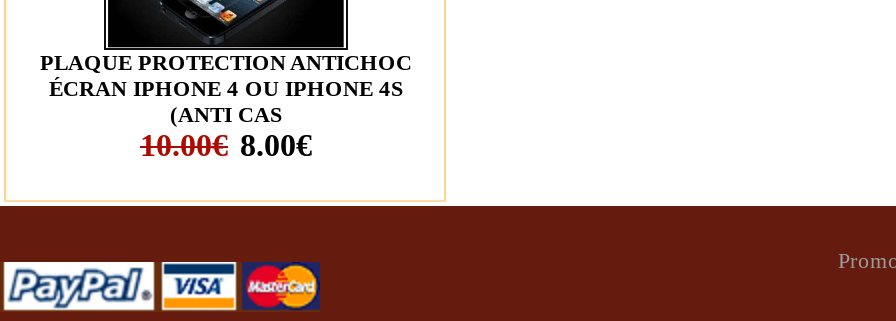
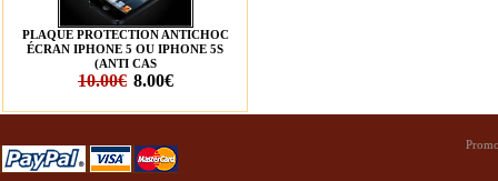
[49,76,403,100] ÉCRAN IPHONE 4 OU IPHONE 4S -> [27,42,224,56] ÉCRAN IPHONE 5 OU IPHONE 5S

